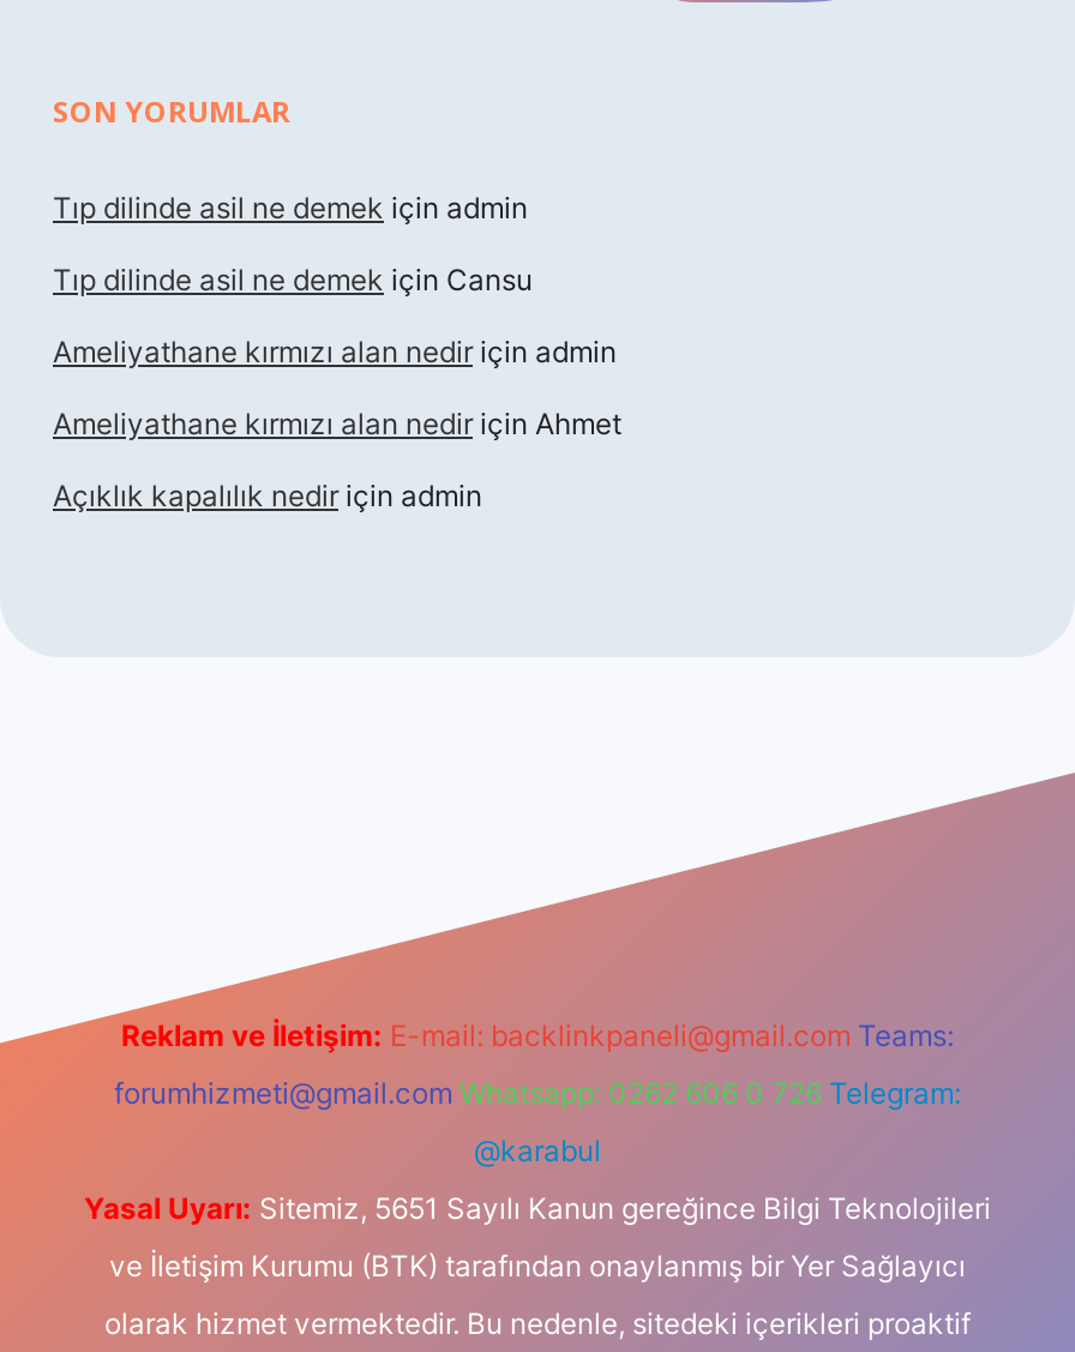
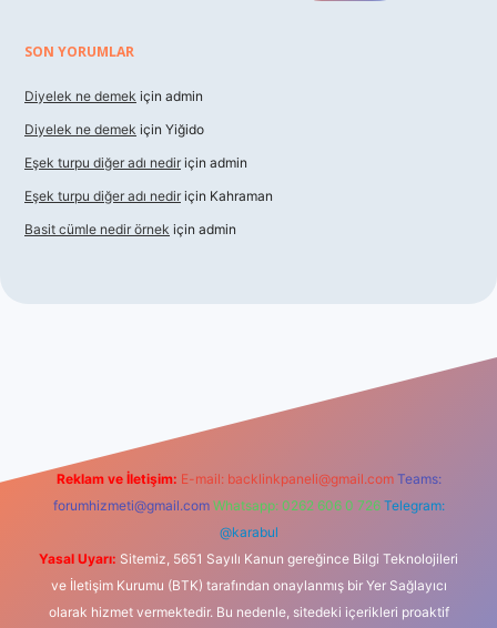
[53,190,528,226] Tıp dilinde asil ne demek için admin -> [24,88,203,104] Diyelek ne demek için admin
[53,262,533,298] Tıp dilinde asil ne demek için Cansu -> [24,121,204,138] Diyelek ne demek için Yiğido
[53,334,617,369] Ameliyathane kırmızı alan nedir için admin -> [24,154,247,171] Eşek turpu diğer adı nedir için admin
[53,405,621,441] Ameliyathane kırmızı alan nedir için Ahmet -> [24,188,273,204] Eşek turpu diğer adı nedir için Kahraman
[53,477,482,513] Açıklık kapalılık nedir için admin -> [24,221,236,237] Basit cümle nedir örnek için admin

